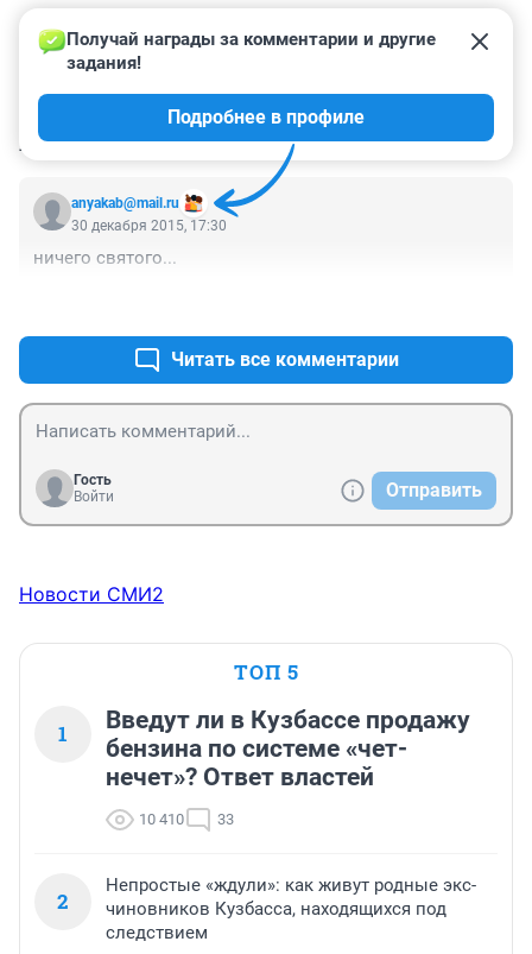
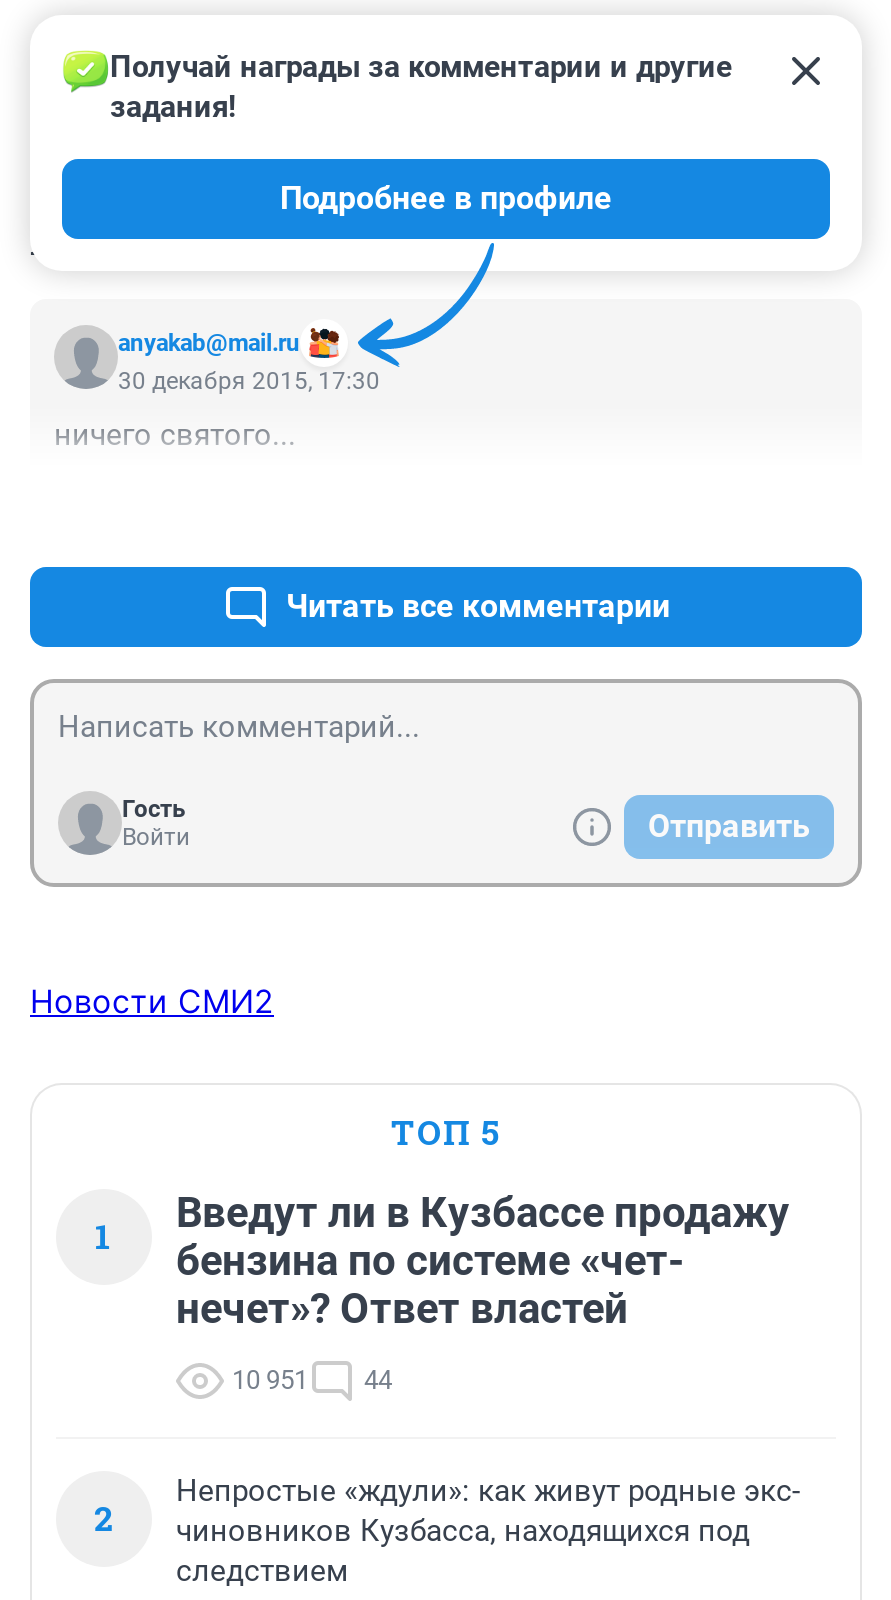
[139,810,184,828] 10 410 -> [232,1364,308,1394] 10 951
[217,810,234,828] 33 -> [364,1364,392,1394] 44

